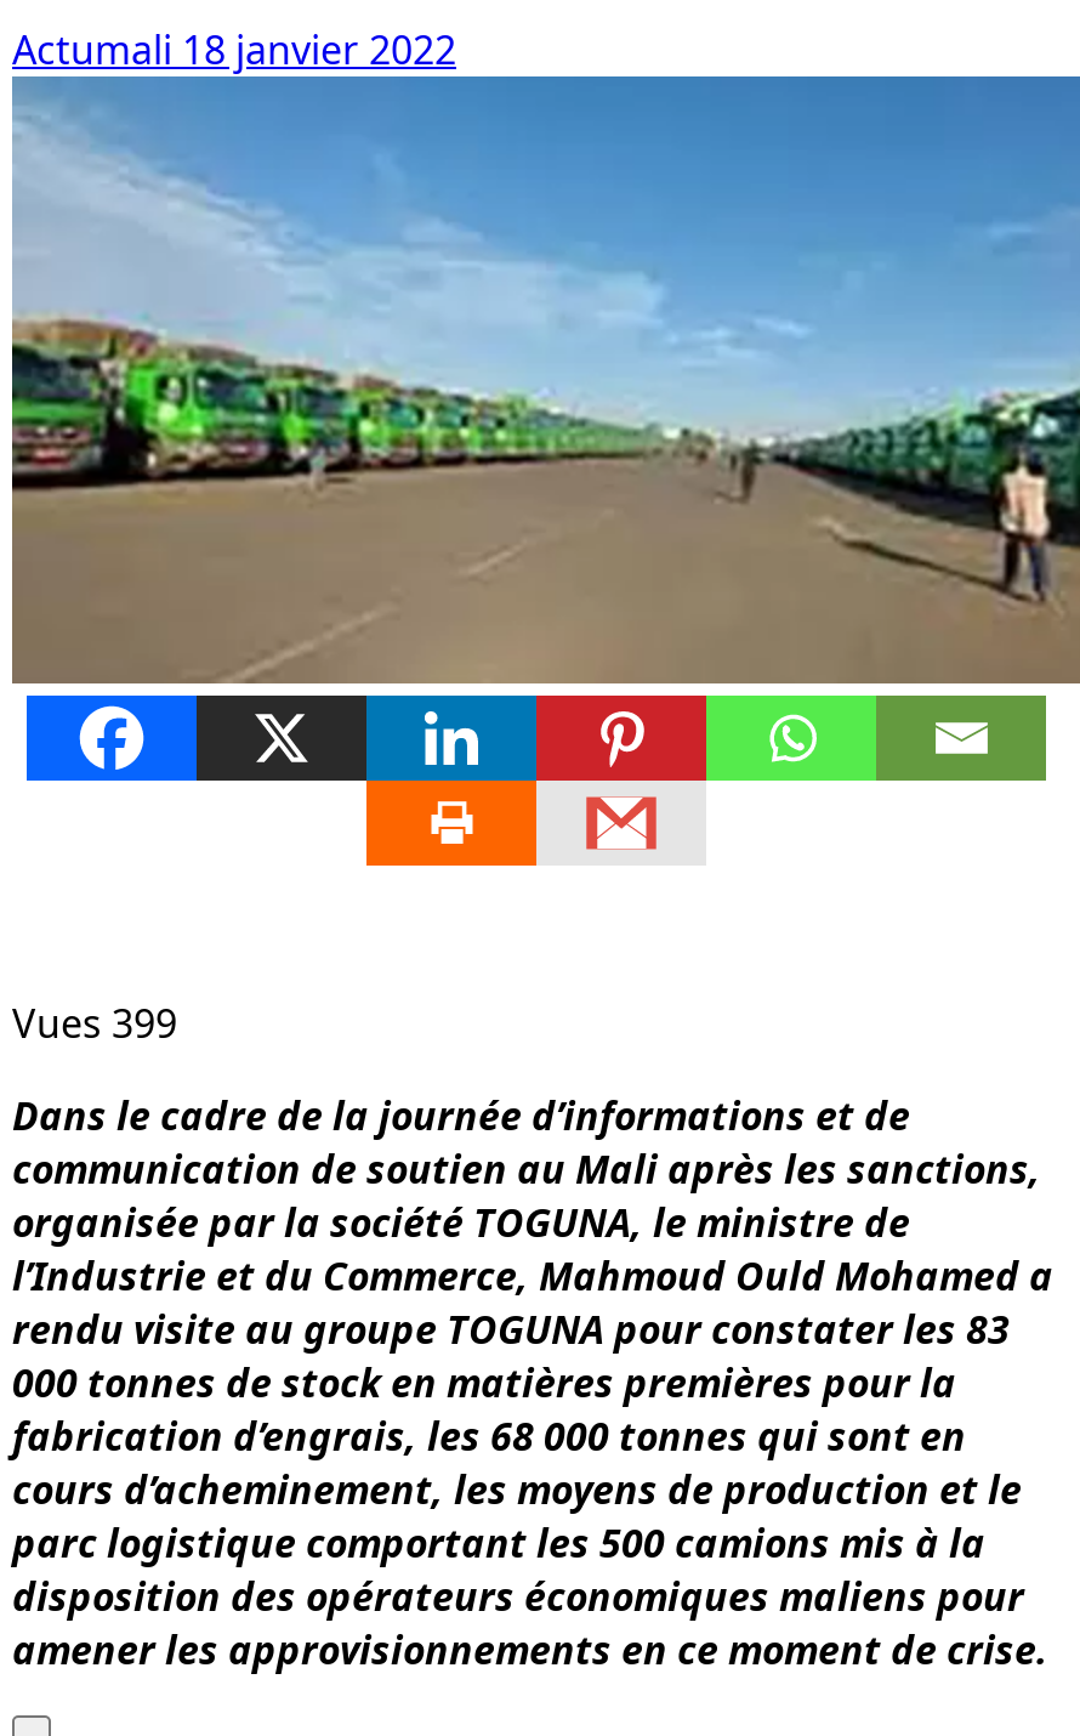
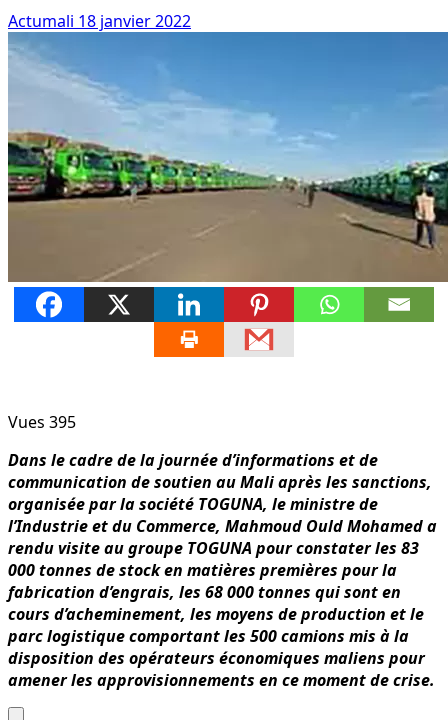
[12,996,177,1050] Vues 399 -> [8,411,76,433] Vues 395

